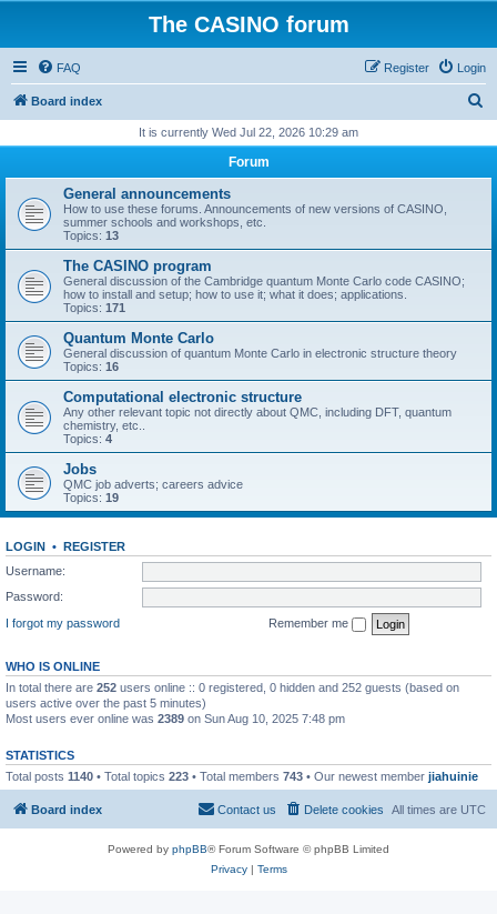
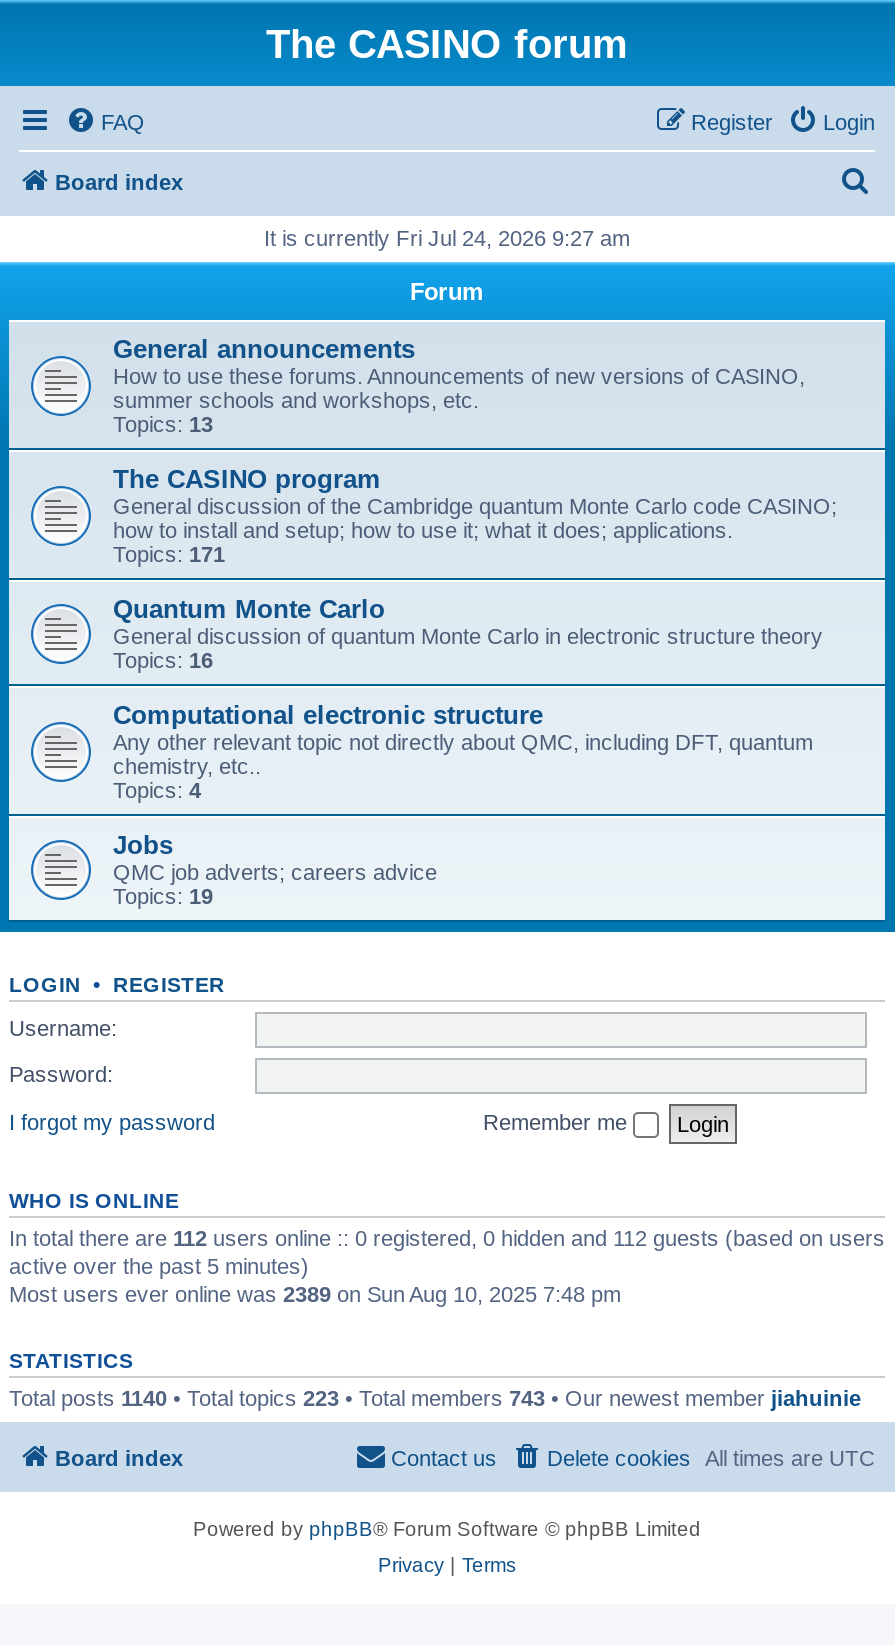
[139,125,358,139] It is currently Wed Jul 22, 2026 10:29 am -> [264,226,630,250] It is currently Fri Jul 24, 2026 9:27 am
[6,680,459,709] In total there are 252 users online :: 0 registered, 0 hidden and 252 guests (based on | users active over the past 5 minutes) -> [9,1225,885,1277] In total there are 112 users online :: 0 registered, 0 hidden and 112 guests (based on users | active over the past 5 minutes)

